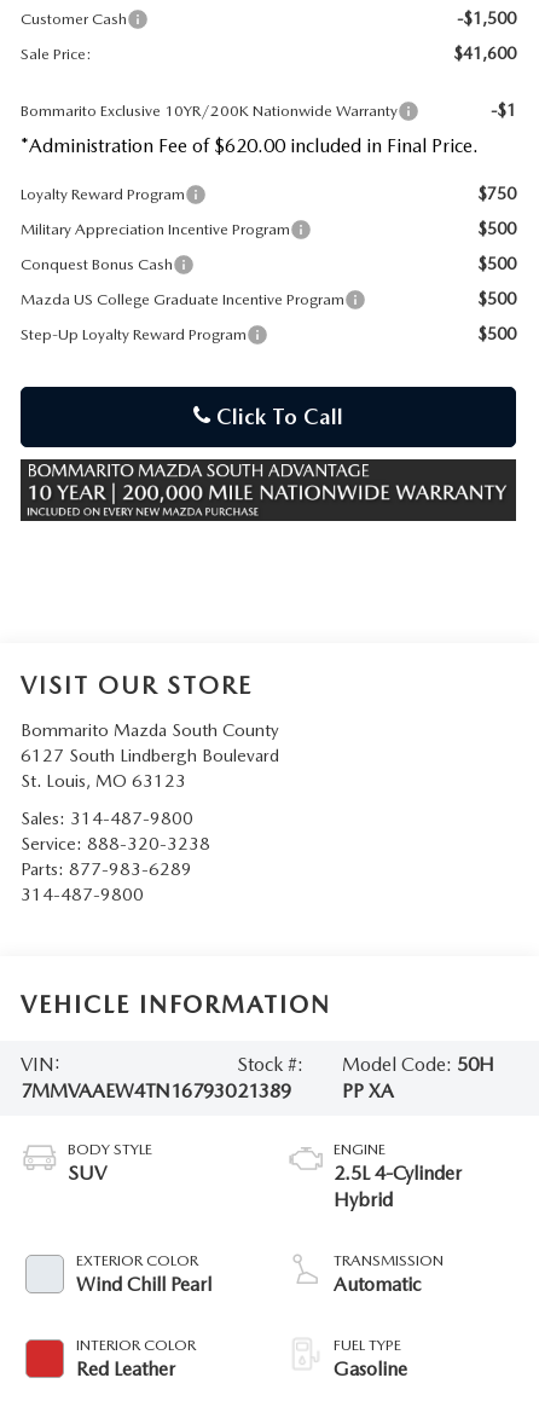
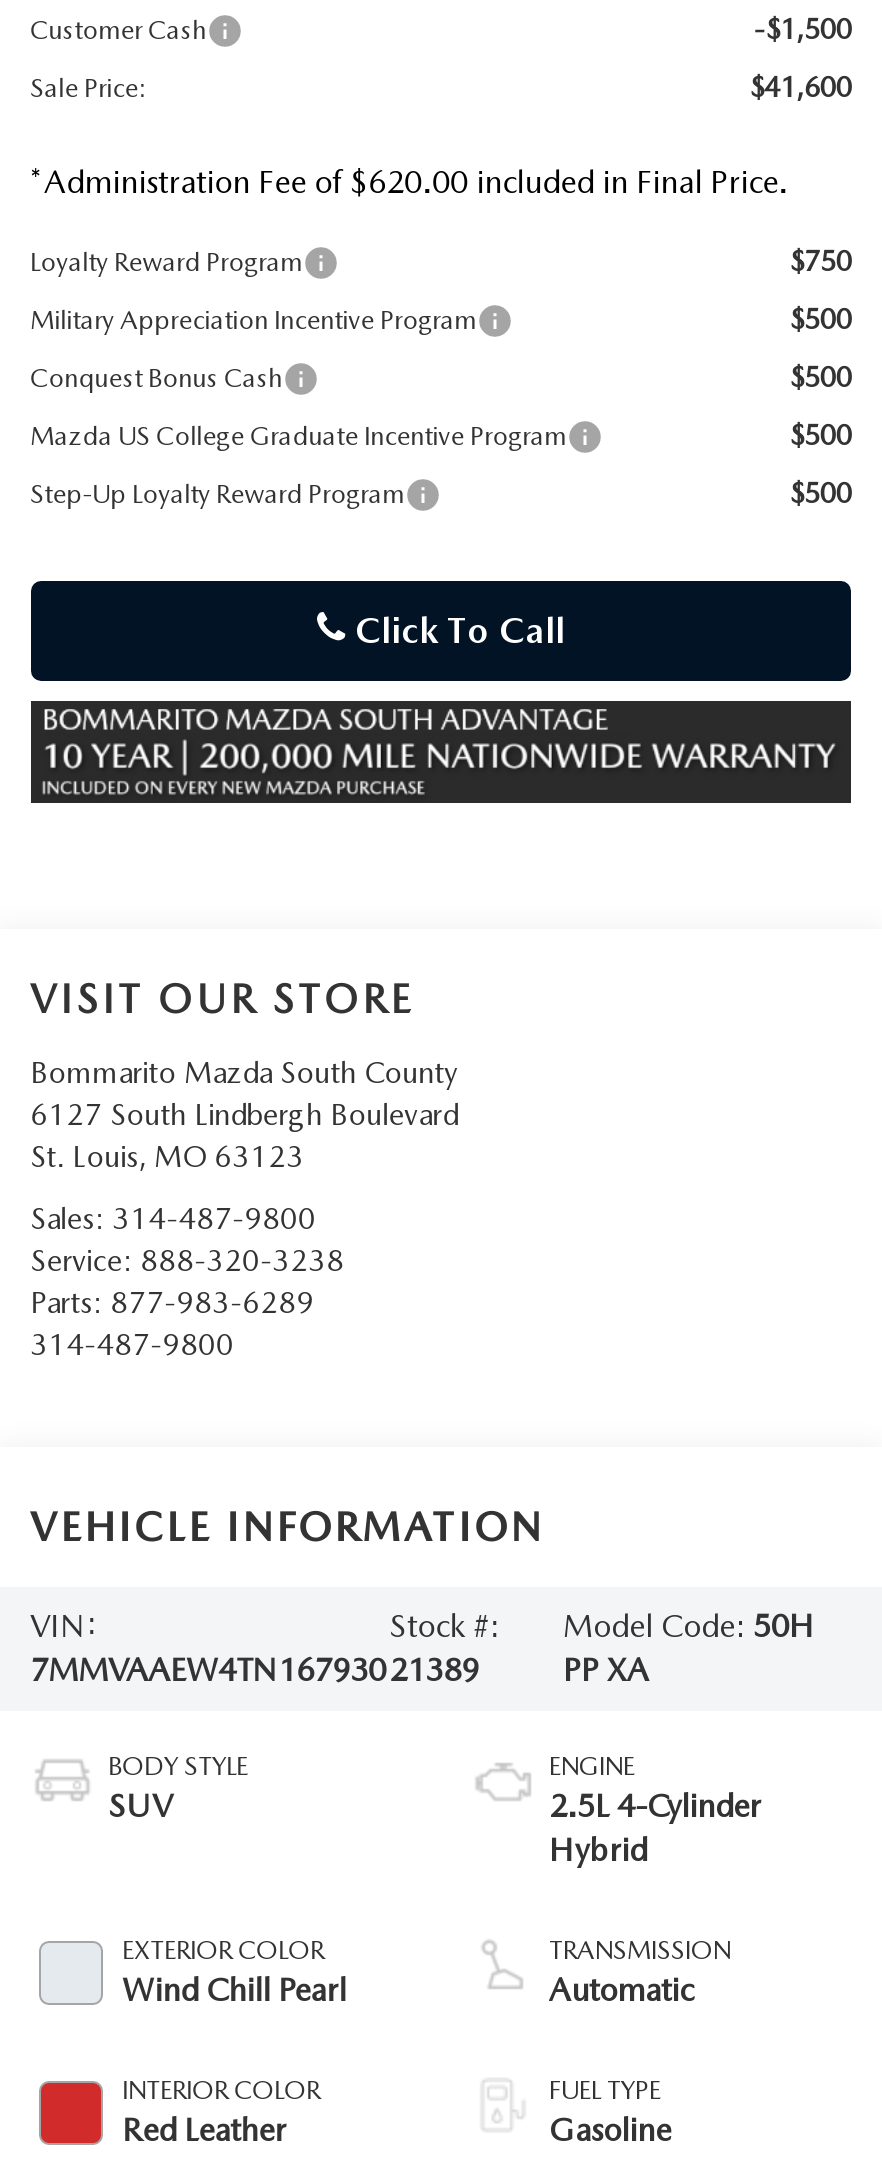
[20,100,517,119] Bommarito Exclusive 10YR/200K Nationwide Warranty | -$1 -> none

